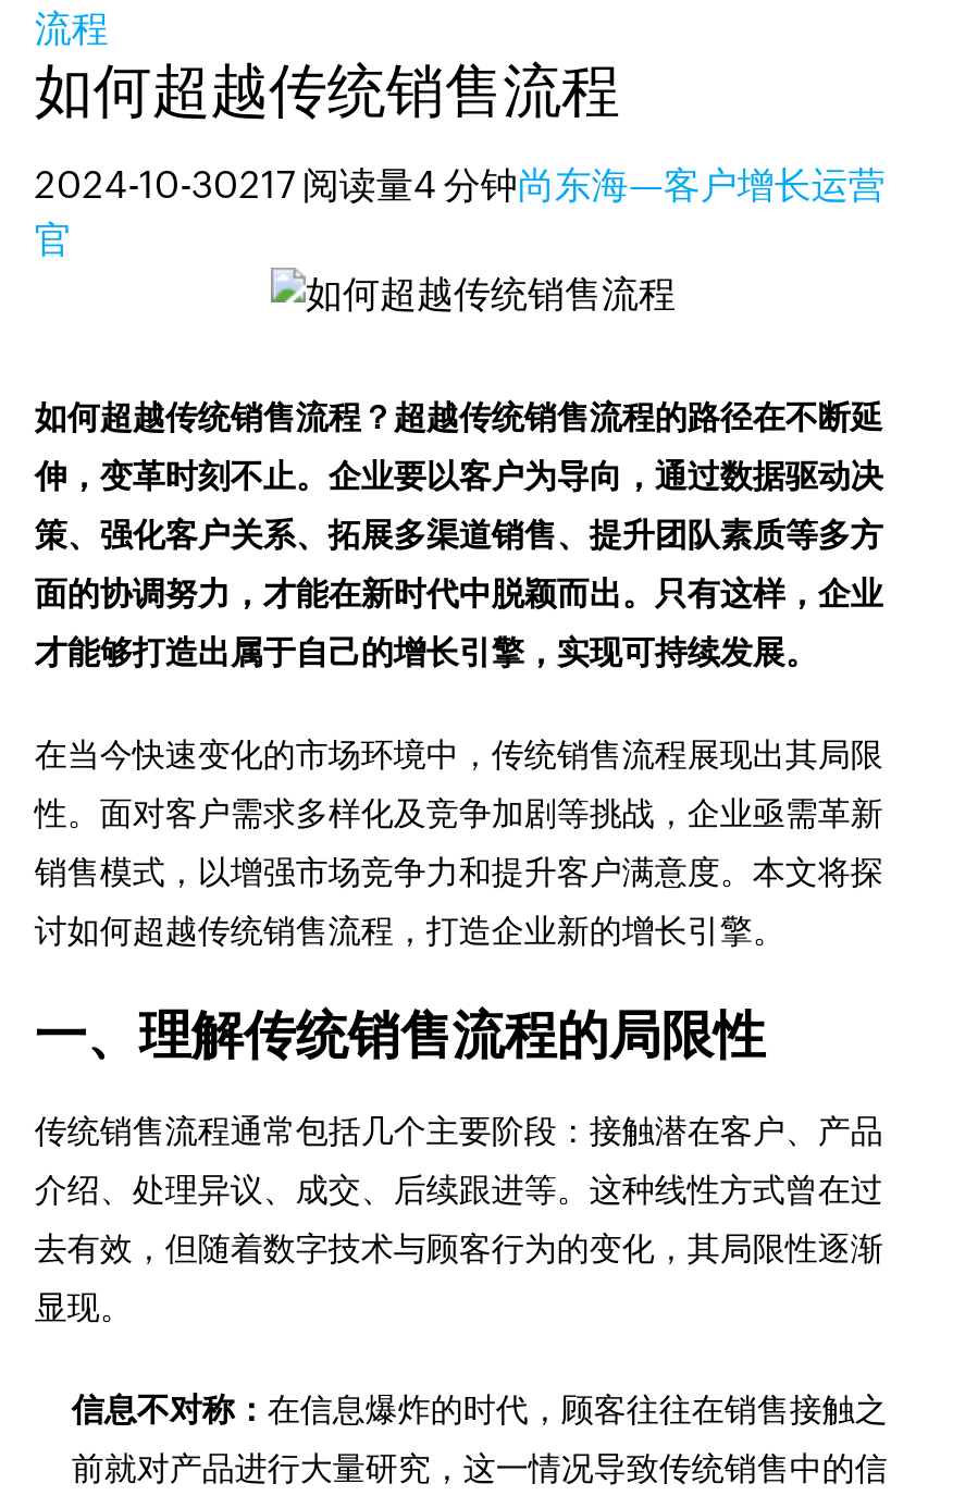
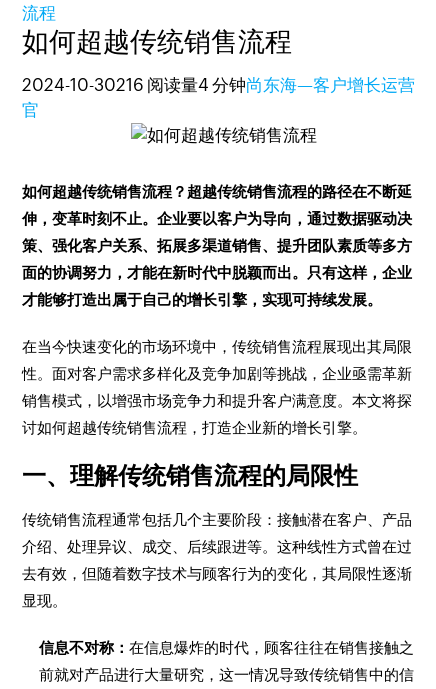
[35,163,885,207] 2024-10-30217 阅读量4 分钟尚东海—客户增长运营 -> [22,75,415,95] 2024-10-30216 阅读量4 分钟尚东海—客户增长运营

